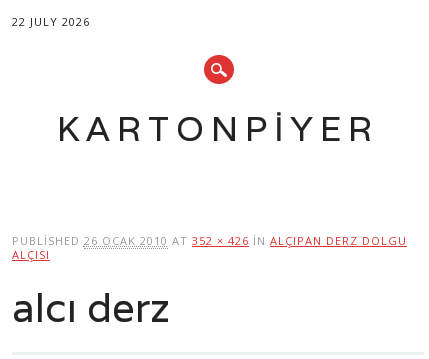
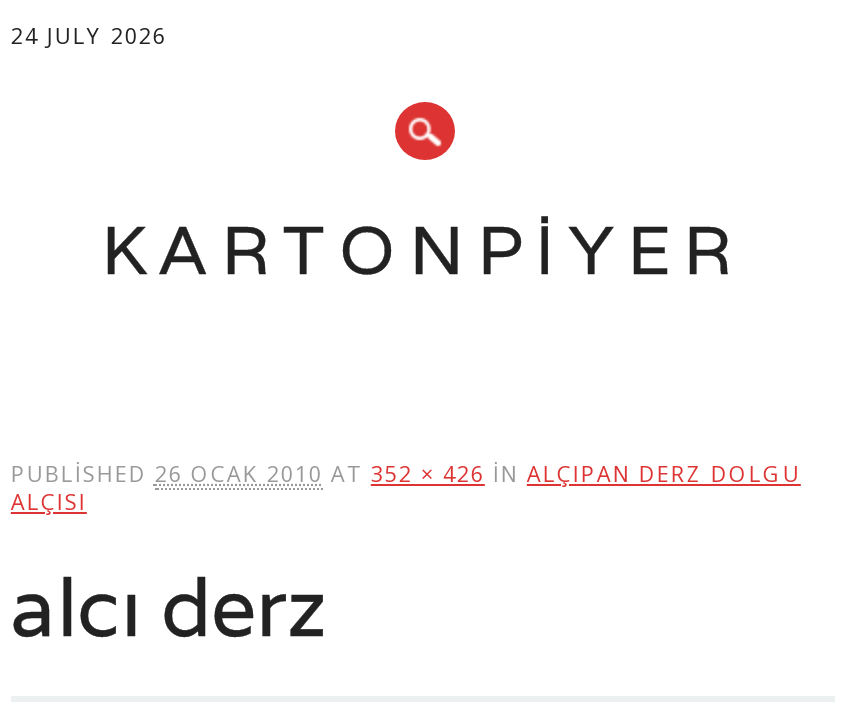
[12,14,90,29] 22 JULY 2026 -> [11,20,167,50] 24 JULY 2026

